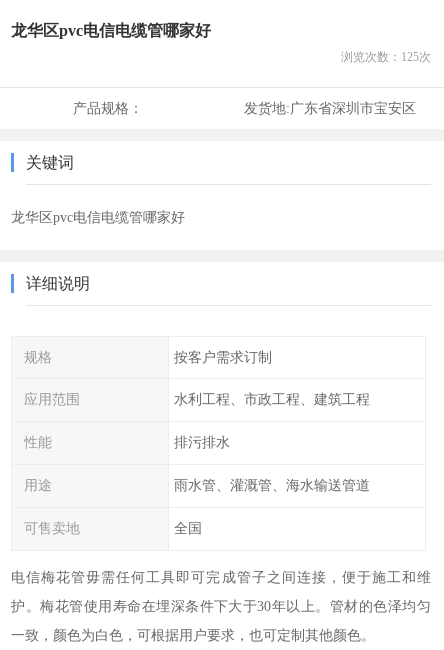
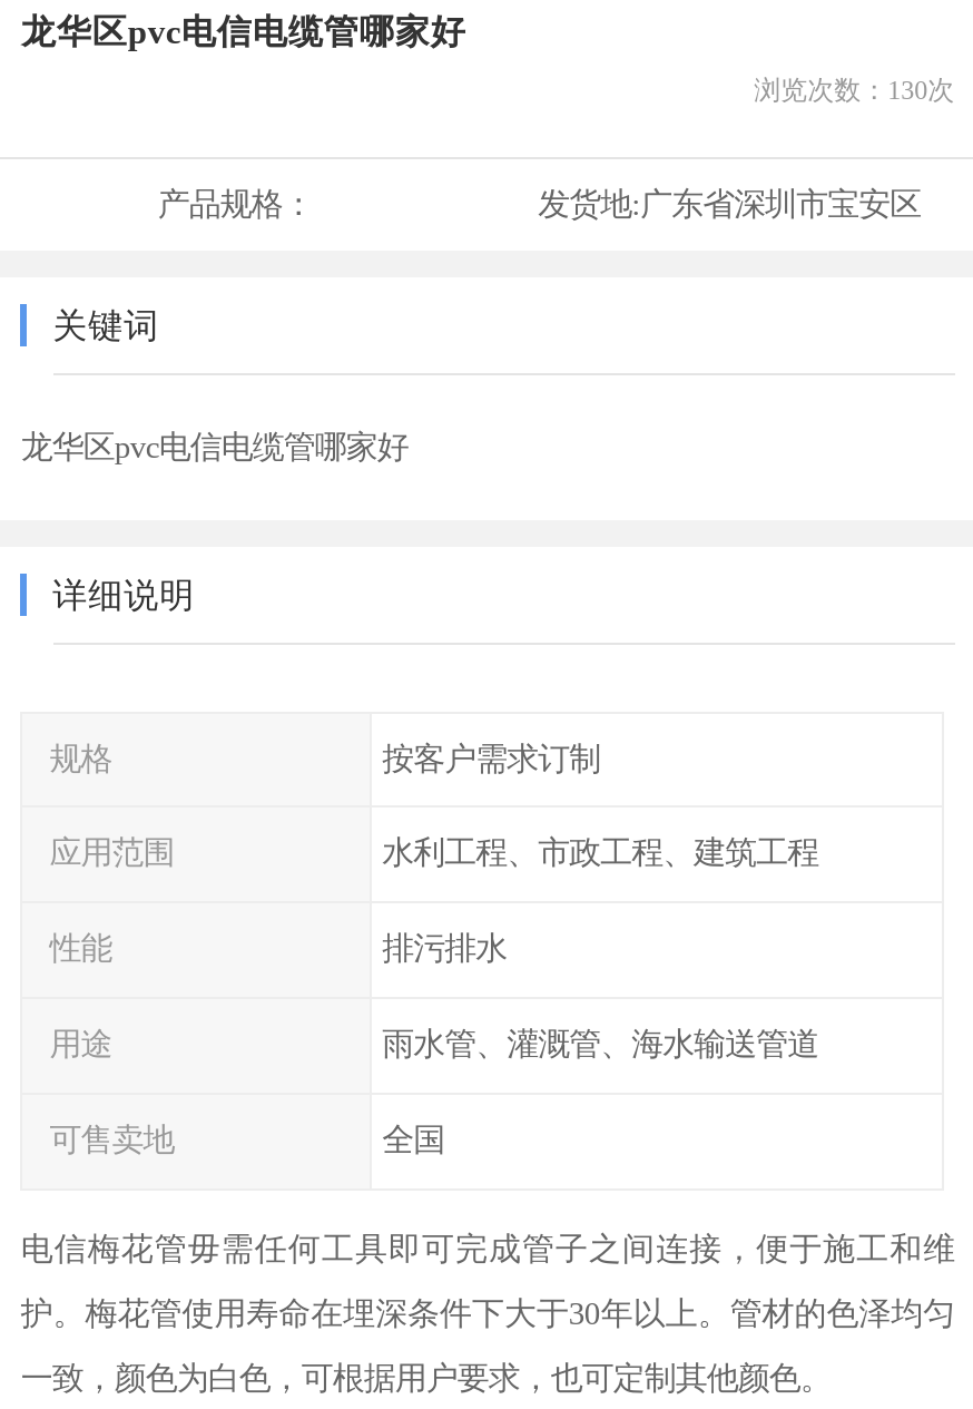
[341,50,431,64] 浏览次数：125次 -> [754,74,955,105] 浏览次数：130次

